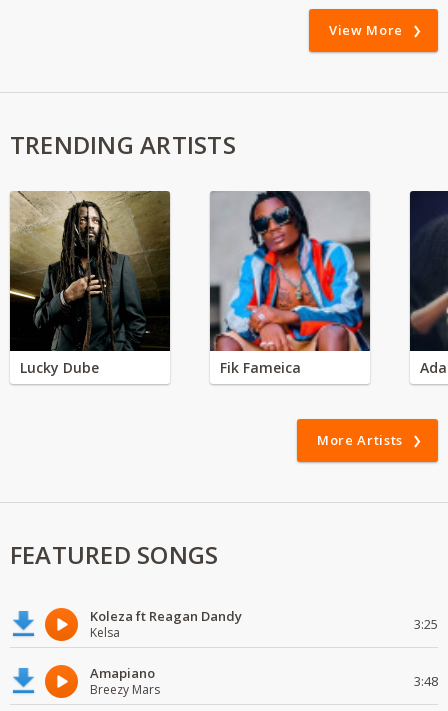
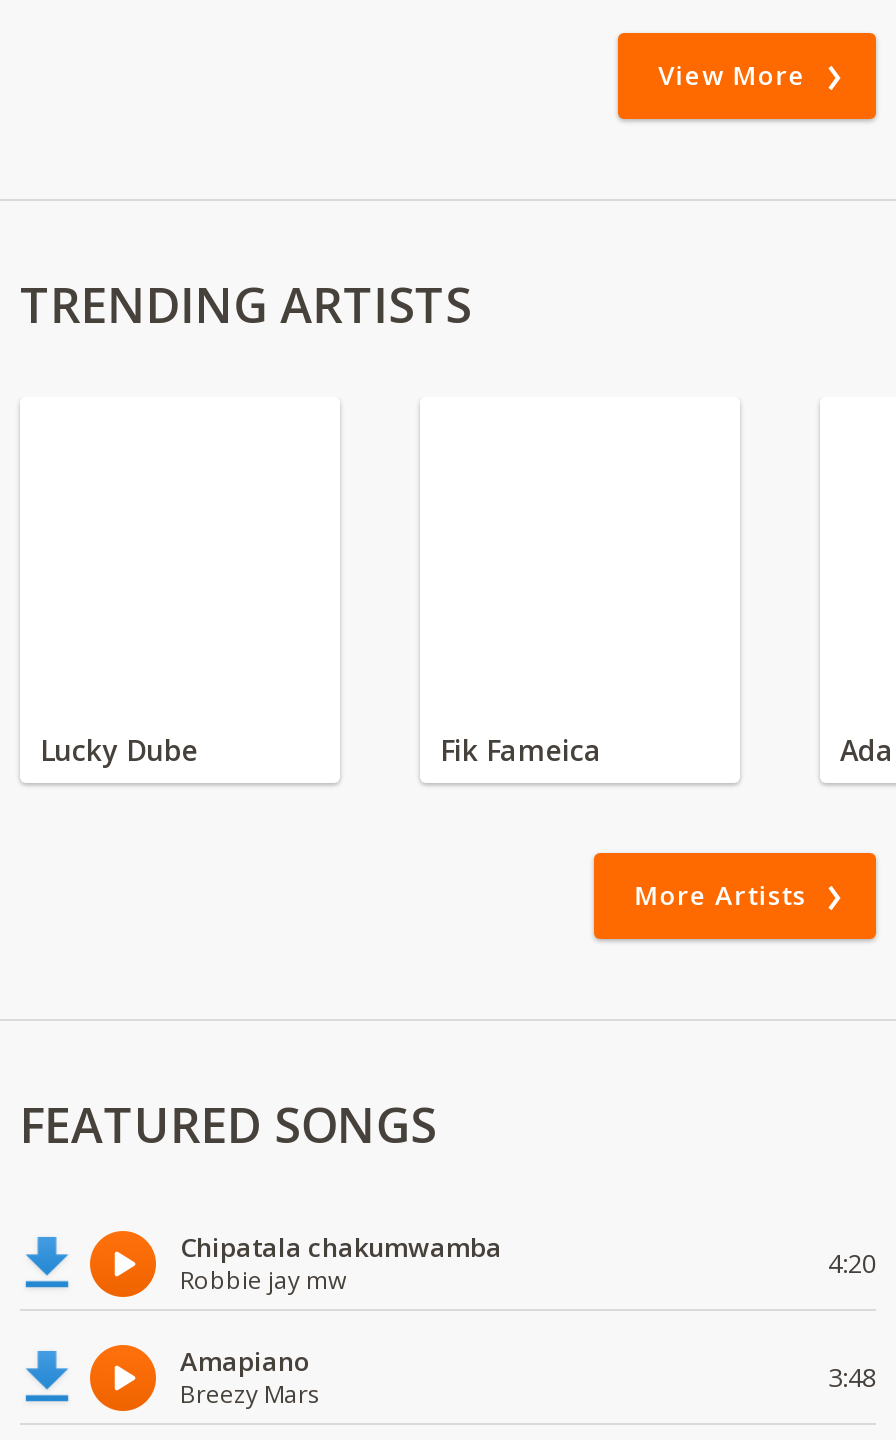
[9,190,171,352] [image] -> none
[209,190,371,352] [image] -> none
[409,190,445,352] [image] -> none
[90,607,438,641] Koleza ft Reagan Dandy | Kelsa | 3:25 -> [180,1229,876,1297] Chipatala chakumwamba | Robbie jay mw | 4:20

